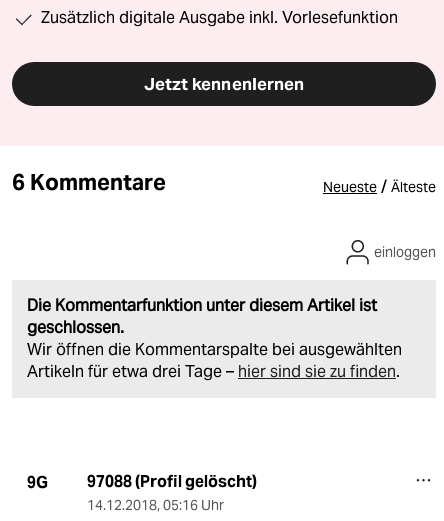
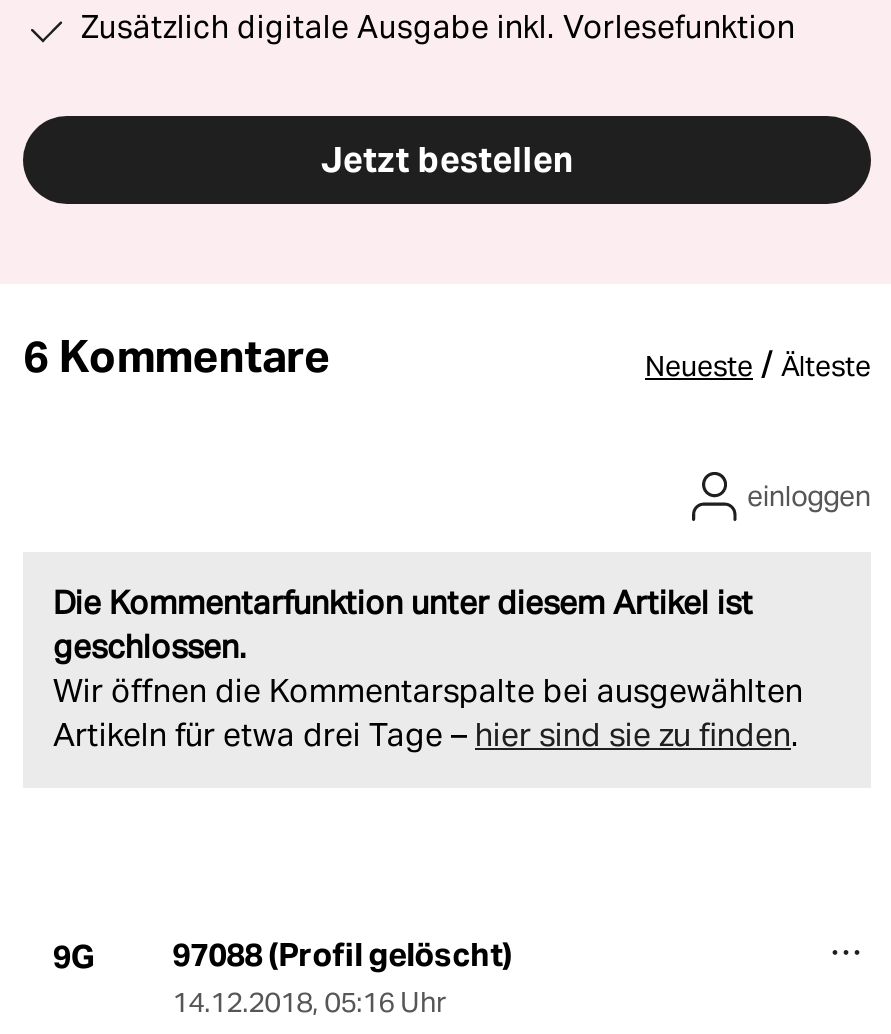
[144,73,304,95] Jetzt kennenlernen -> [321,139,573,183] Jetzt bestellen

